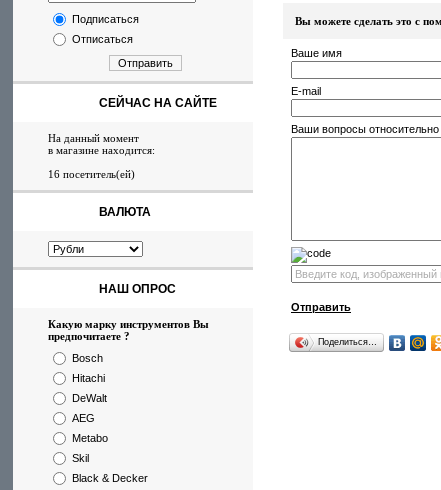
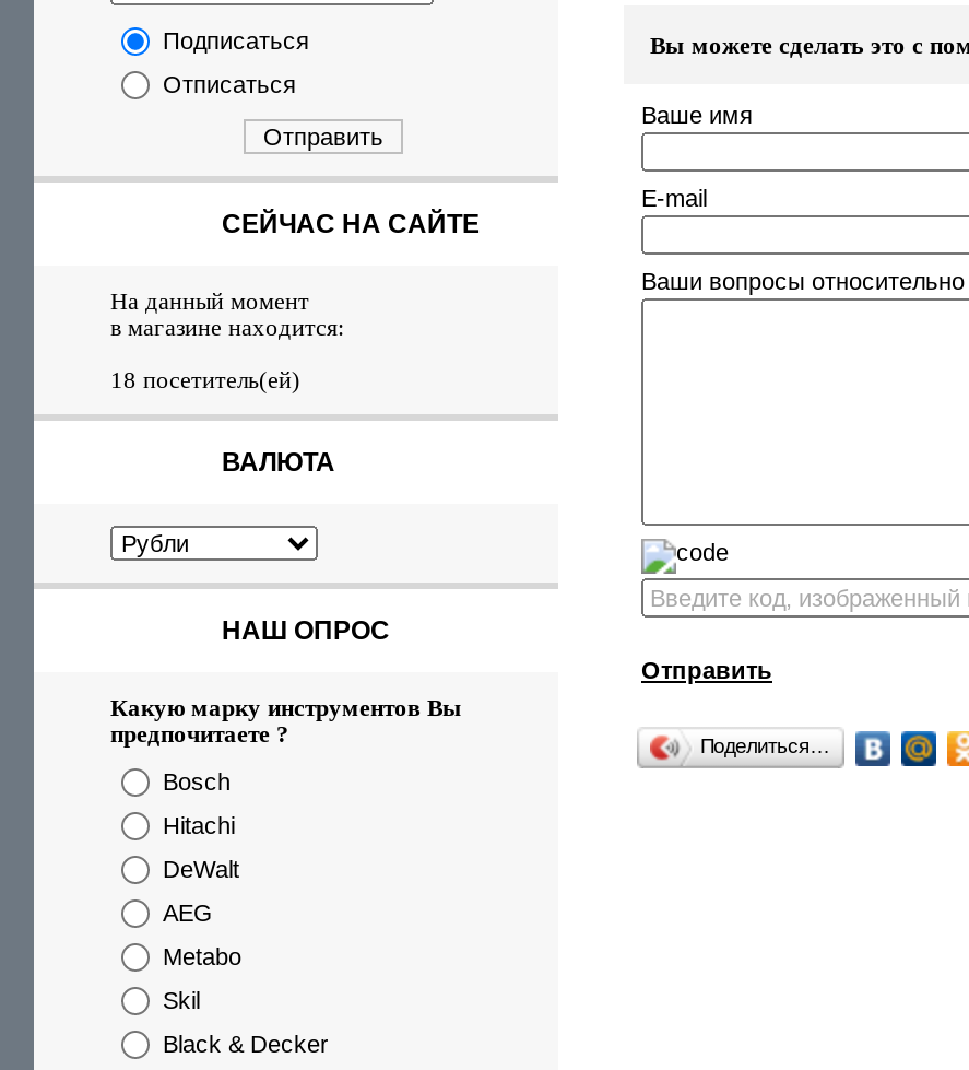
[48,168,135,180] 16 посетитель(ей) -> [110,366,300,392] 18 посетитель(ей)

